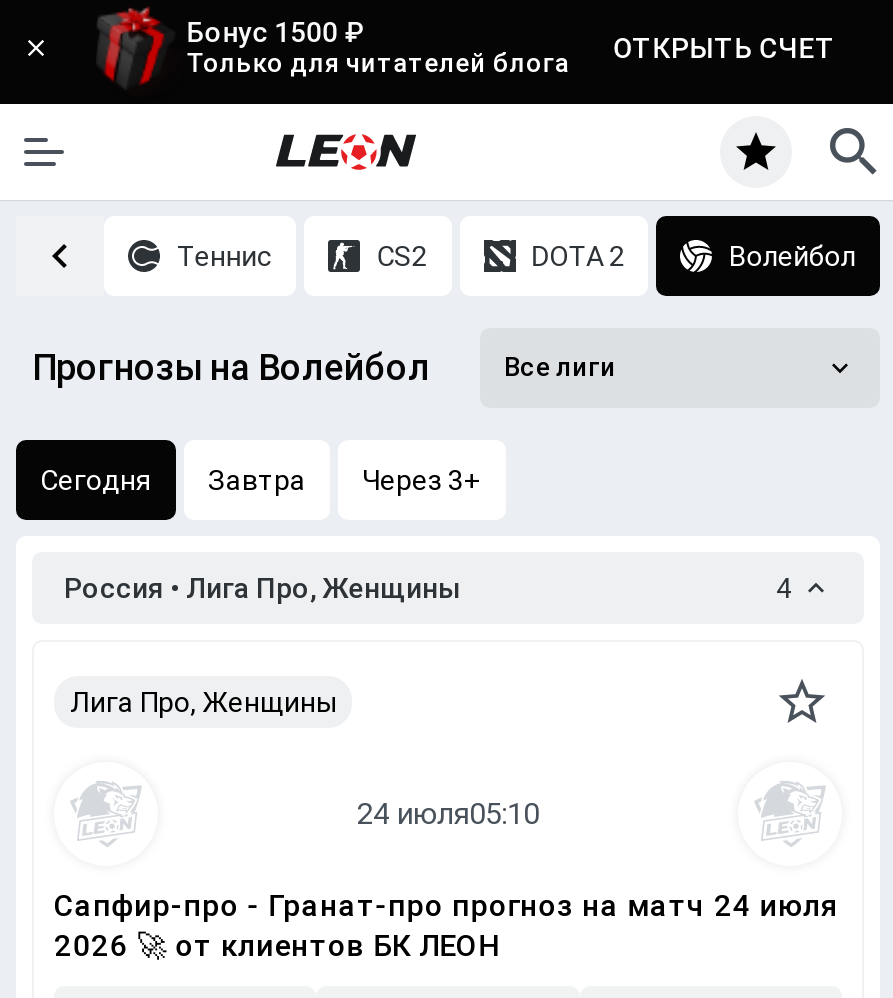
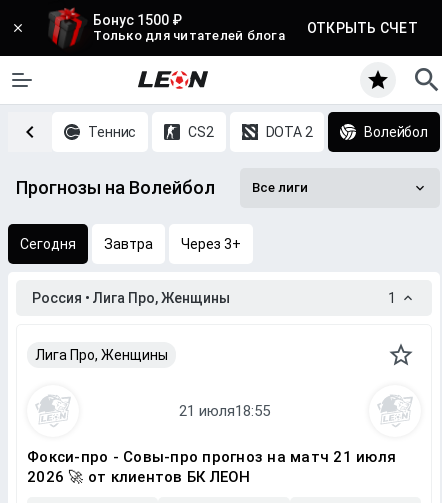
[776,572,792,604] 4 -> [388,290,396,306] 1
[54,888,840,924] Сапфир-про - Гранат-про прогноз на матч 24 июля -> [27,448,396,466] Фокси-про - Совы-про прогноз на матч 21 июля

